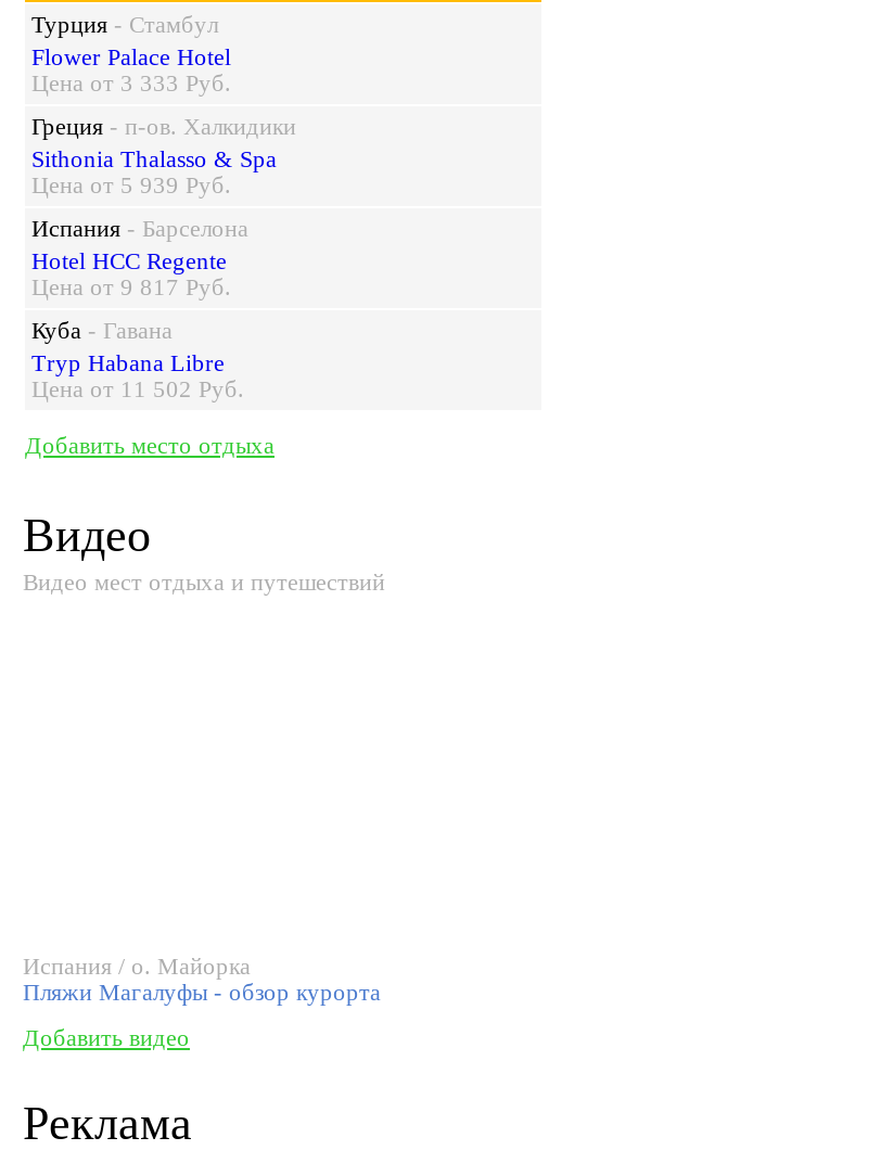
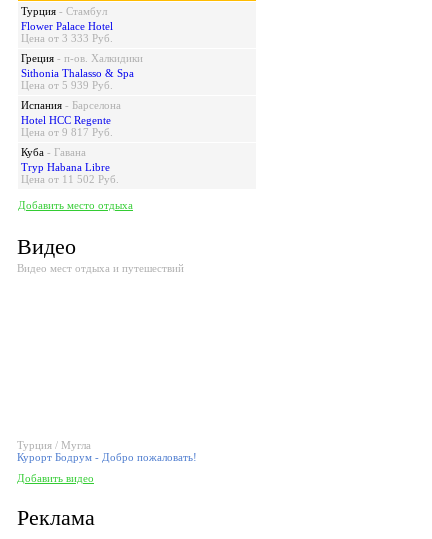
[23,953,381,1005] Испания / о. Майорка | Пляжи Магалуфы - обзор курорта -> [17,439,197,463] Турция / Мугла | Курорт Бодрум - Добро пожаловать!

